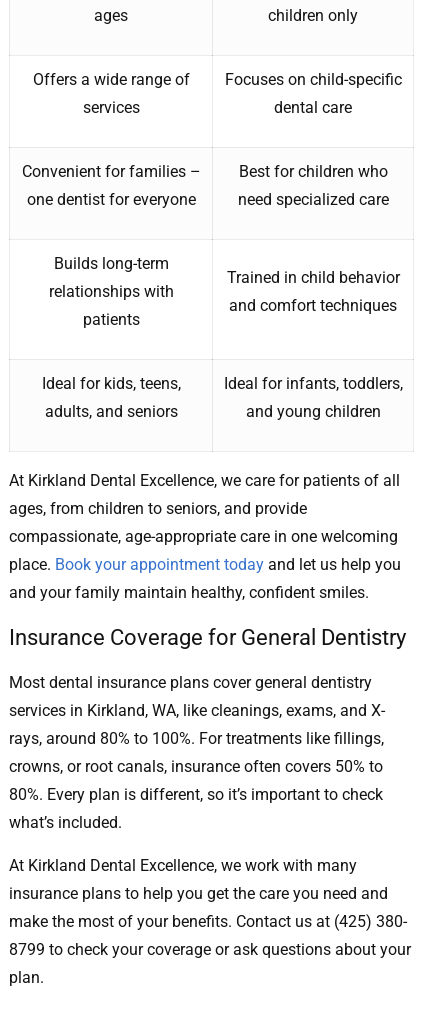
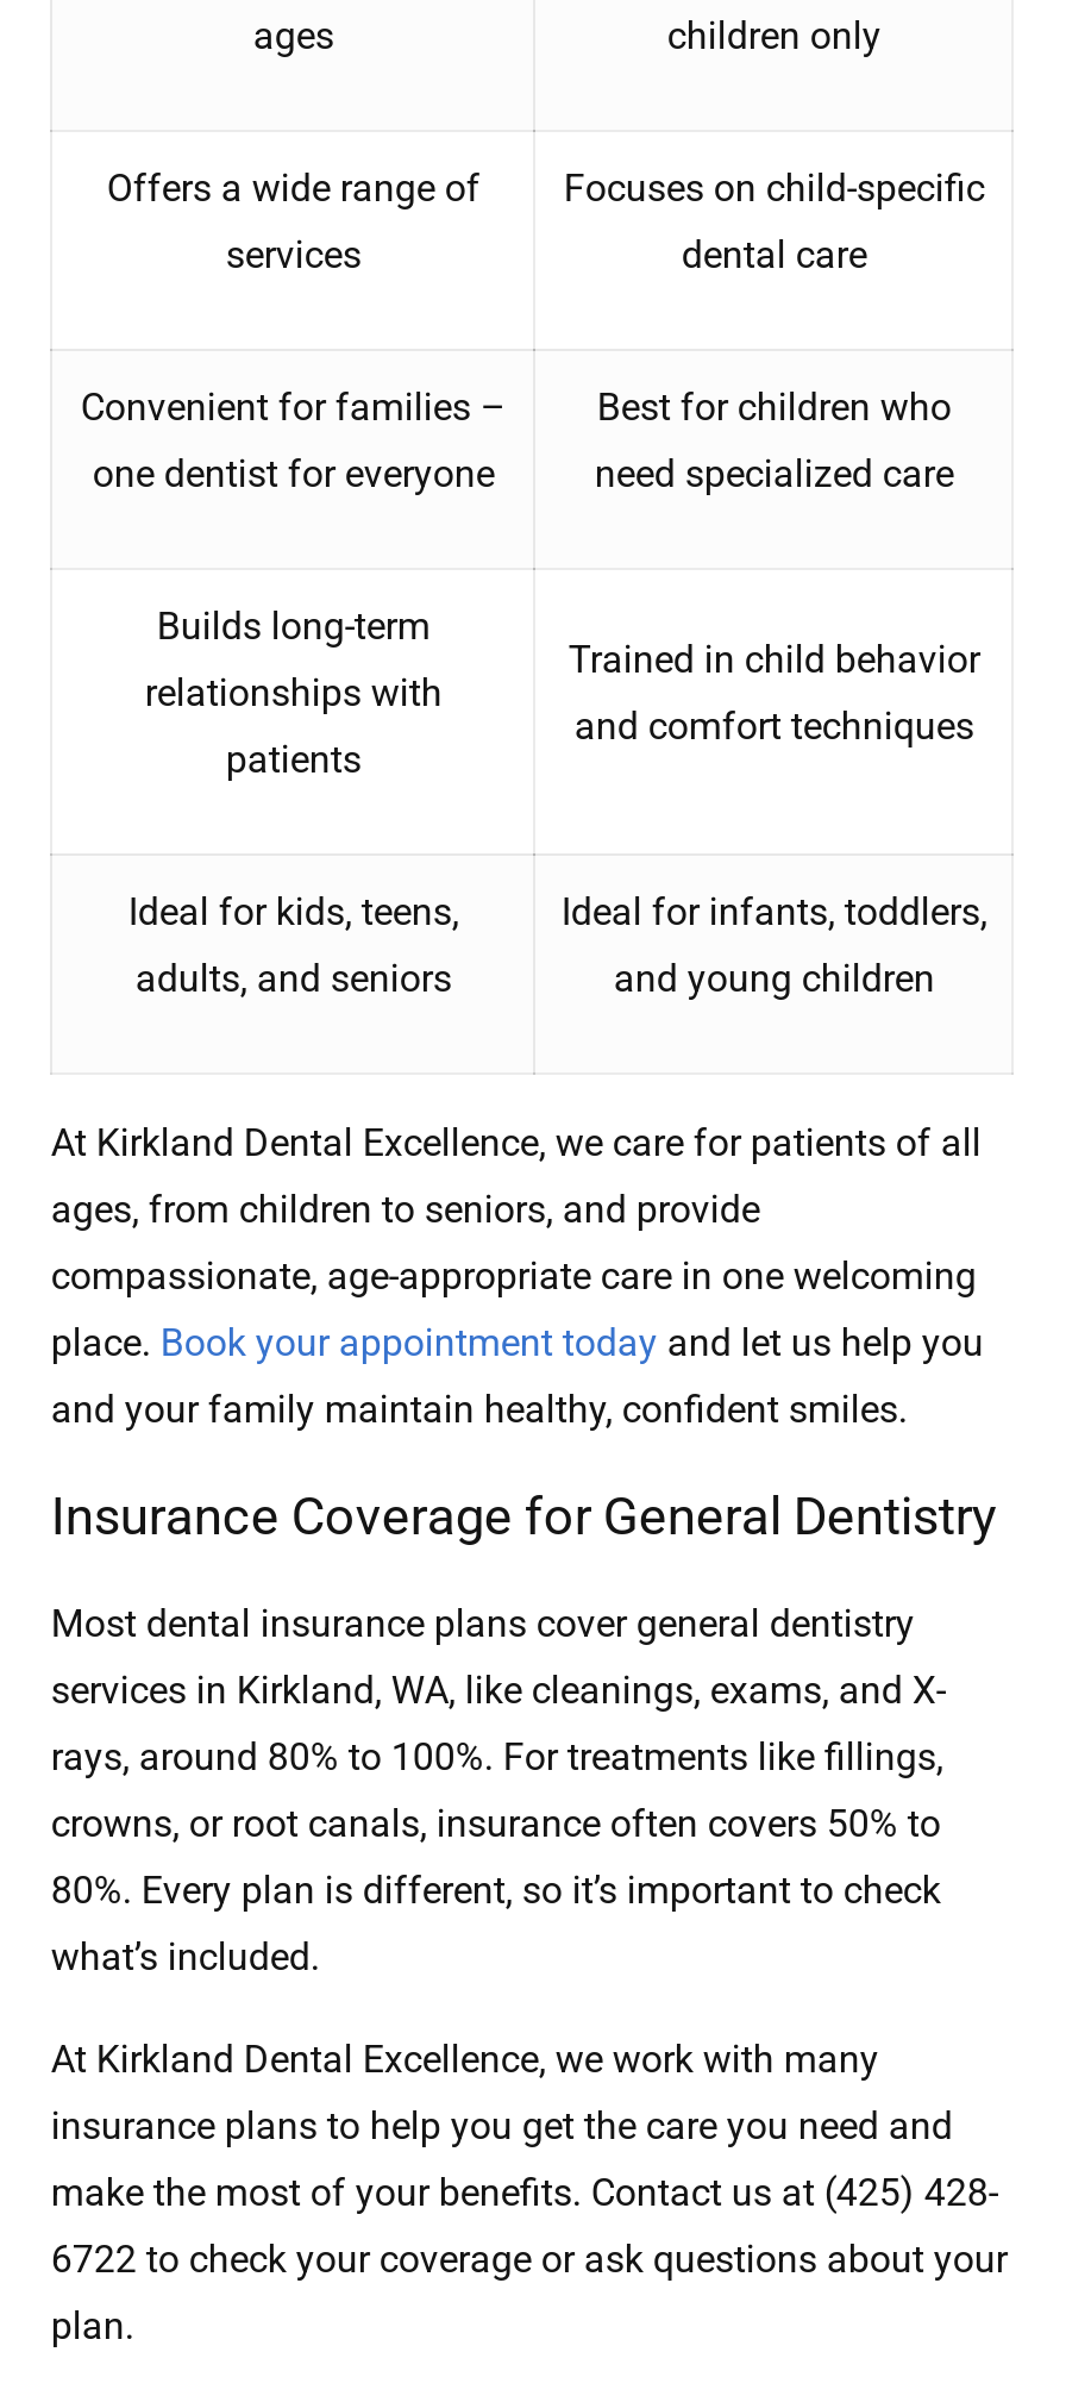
[9,912,407,931] make the most of your benefits. Contact us at (425) 380- -> [51,2169,998,2214] make the most of your benefits. Contact us at (425) 428-
[9,940,411,959] 8799 to check your coverage or ask questions about your -> [51,2236,1007,2281] 6722 to check your coverage or ask questions about your

